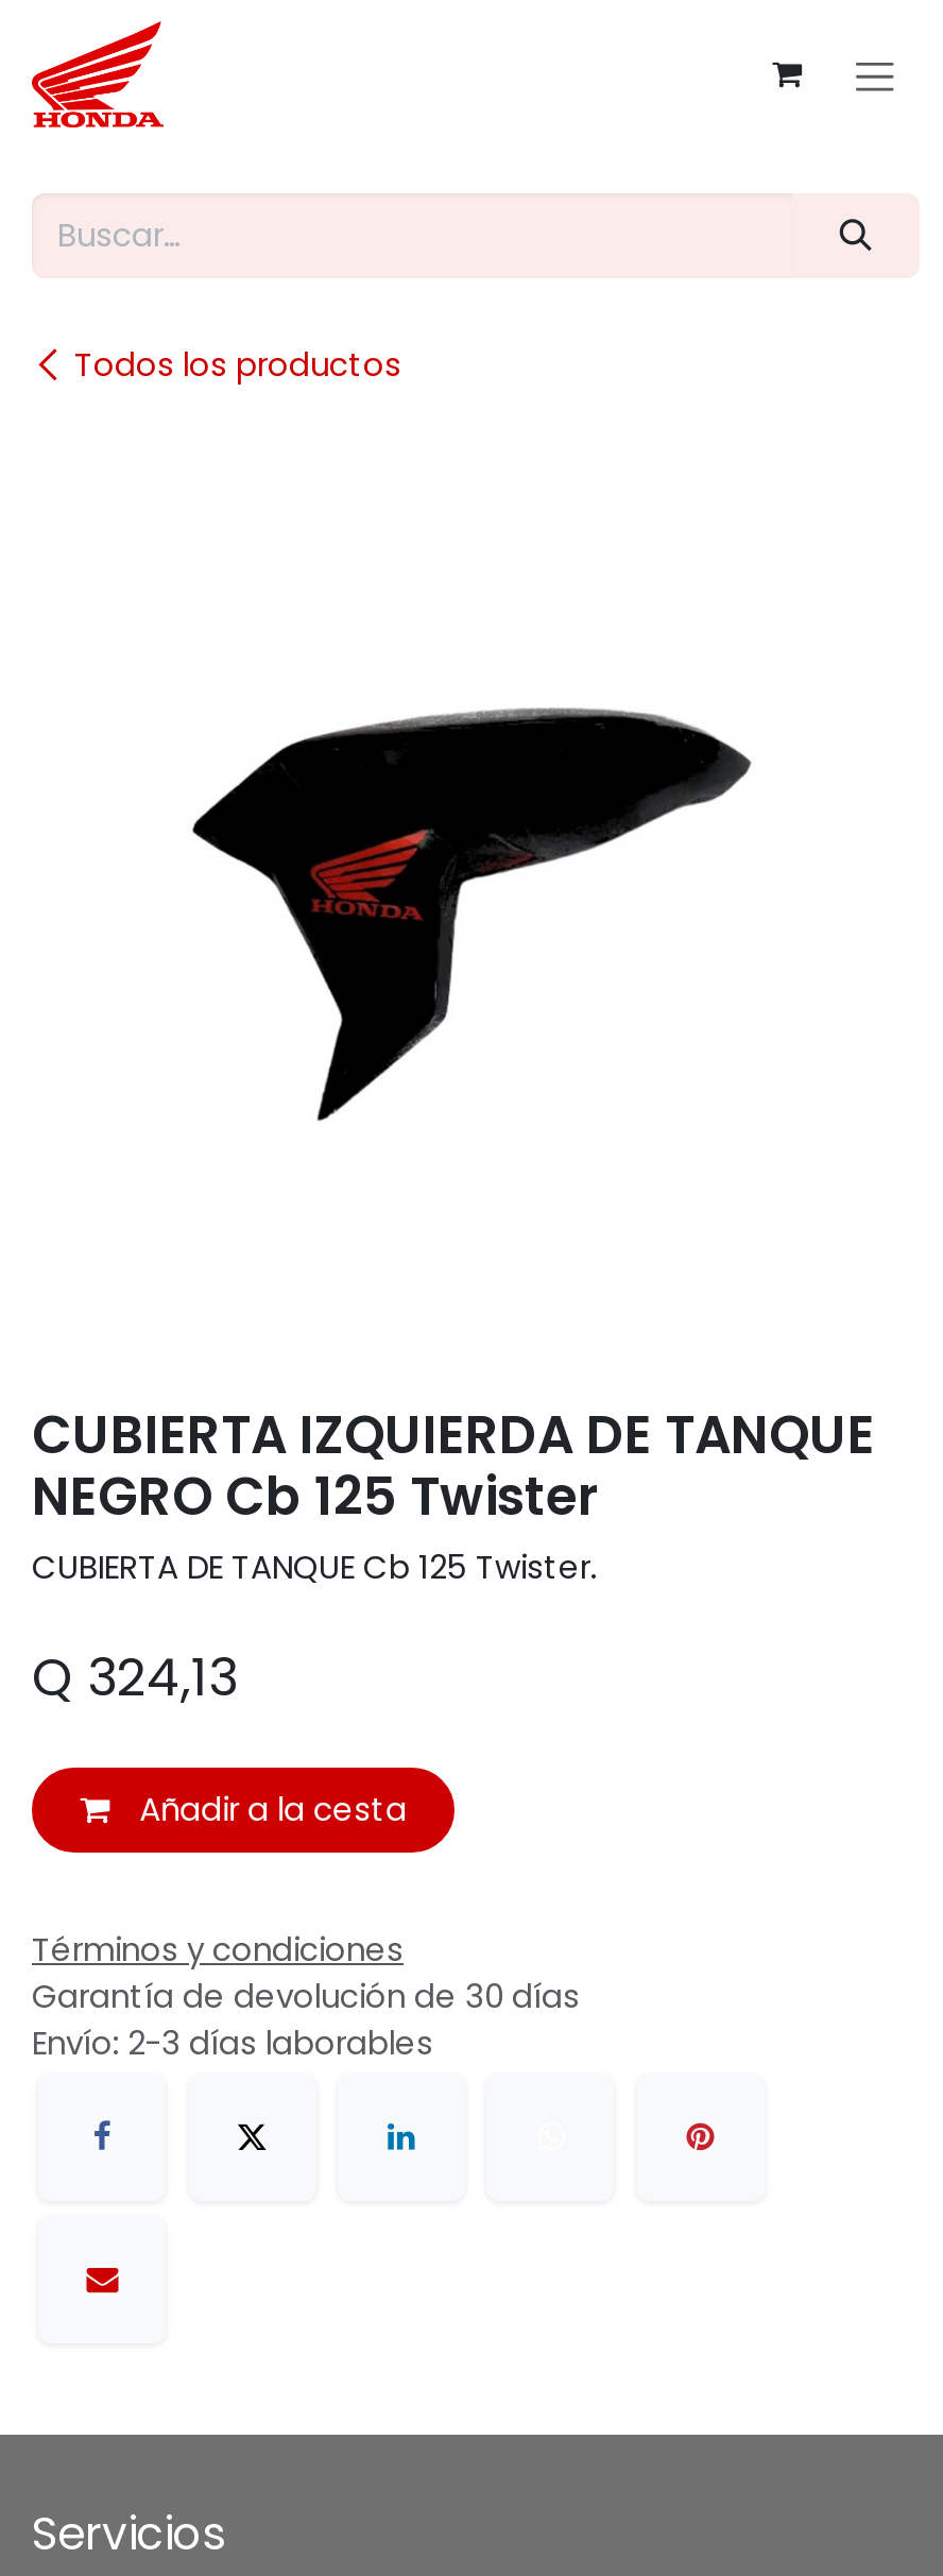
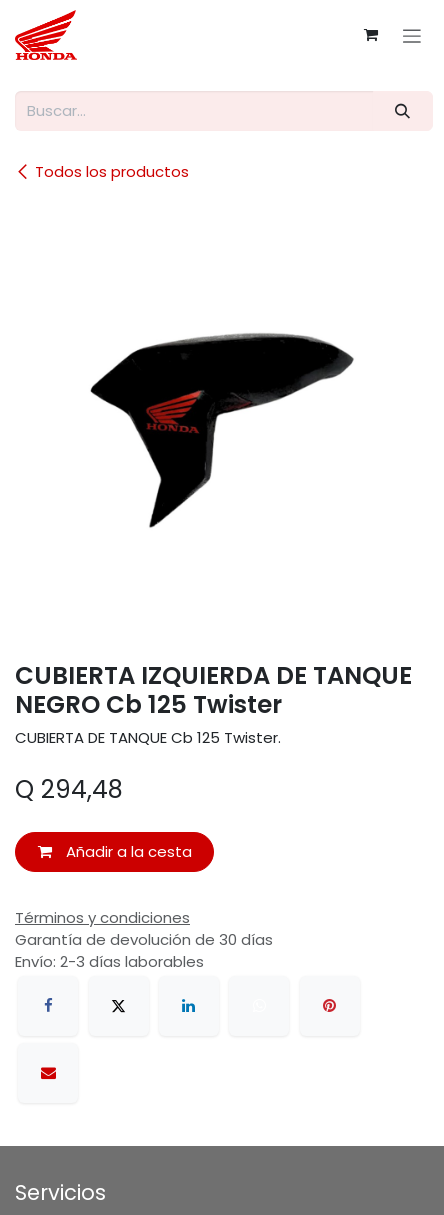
[32,1640,238,1715] Q 324,13 -> [15,772,123,807] Q 294,48

